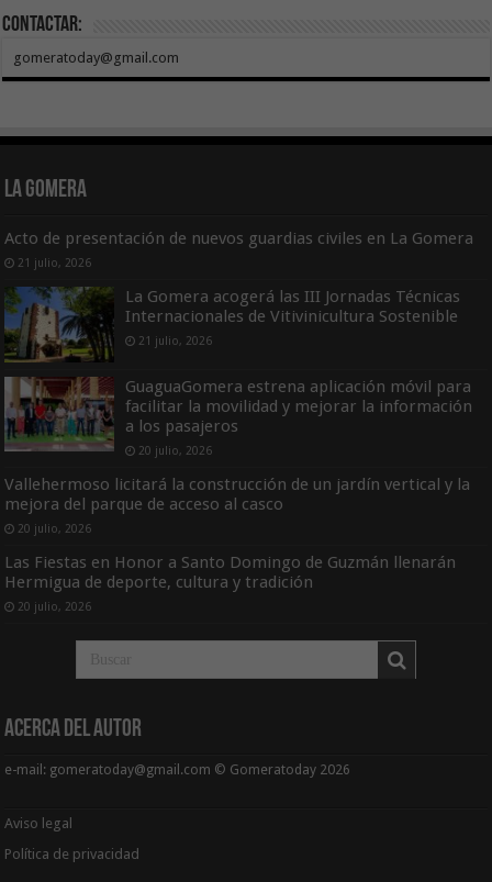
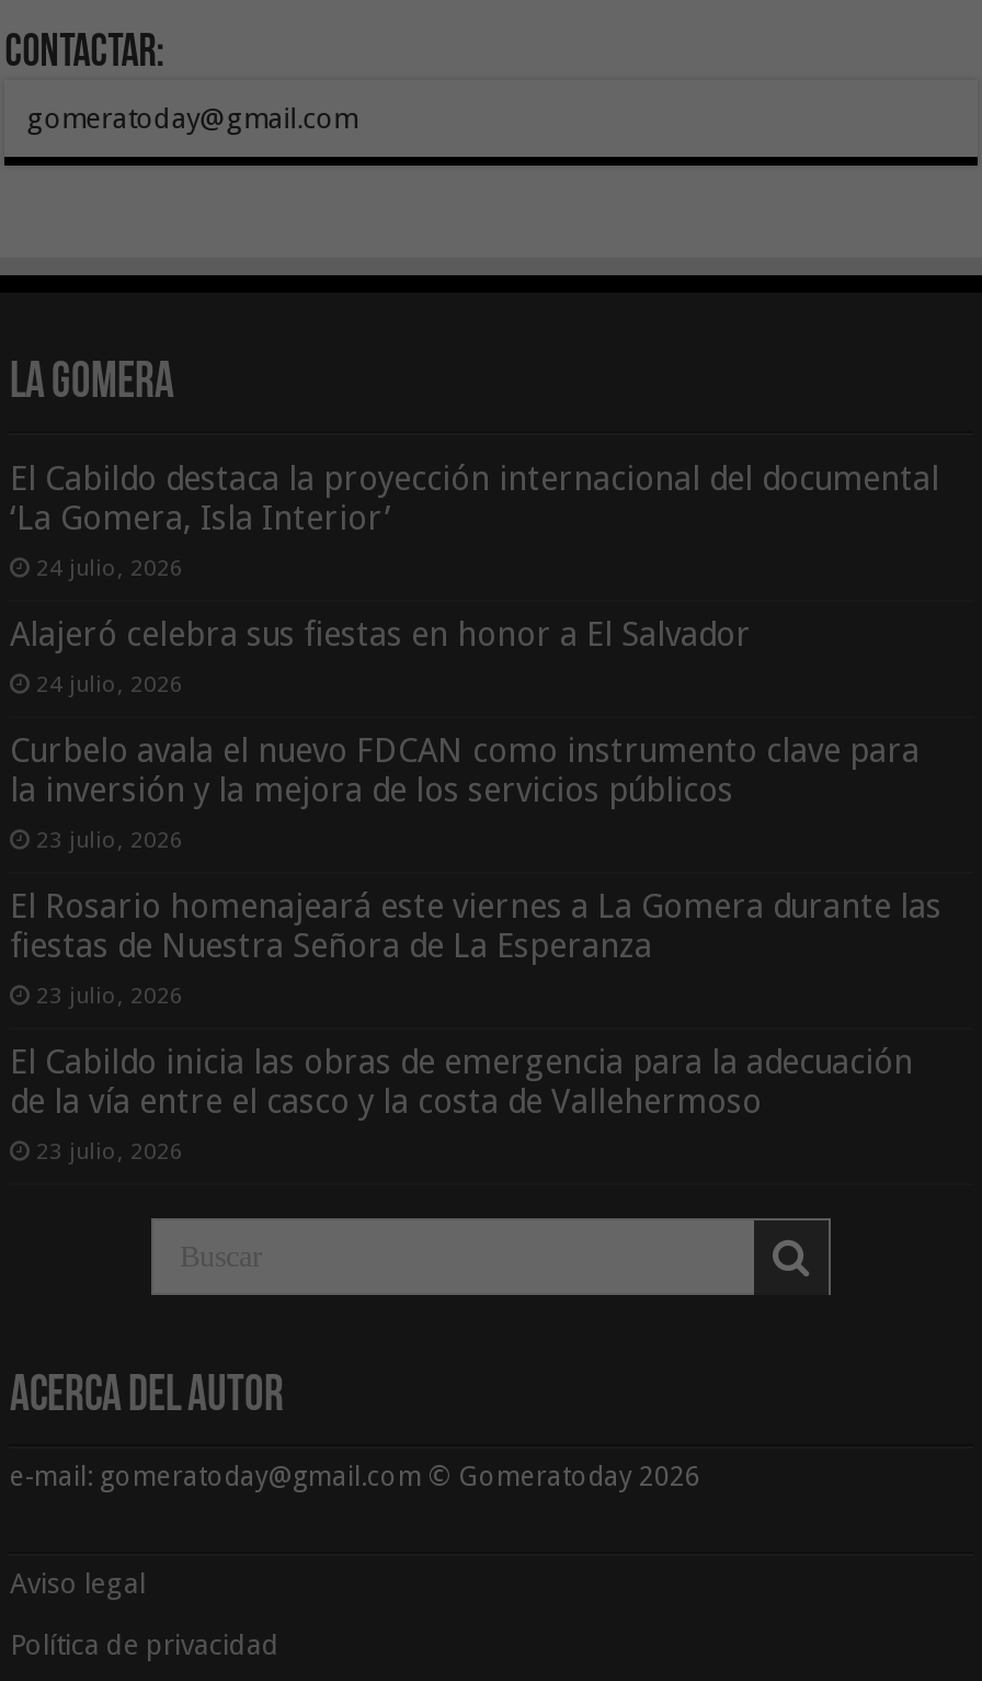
[5,229,474,270] Acto de presentación de nuevos guardias civiles en La Gomera | 21 julio, 2026 -> [10,459,939,580] El Cabildo destaca la proyección internacional del documental | ‘La Gomera, Isla Interior’ | 24 julio, 2026
[126,287,461,348] La Gomera acogerá las III Jornadas Técnicas | Internacionales de Vitivinicultura Sostenible | 21 julio, 2026 -> [10,615,751,696] Alajeró celebra sus fiestas en honor a El Salvador | 24 julio, 2026
[126,376,473,456] GuaguaGomera estrena aplicación móvil para | facilitar la movilidad y mejorar la información | a los pasajeros | 20 julio, 2026 -> [10,731,920,852] Curbelo avala el nuevo FDCAN como instrumento clave para | la inversión y la mejora de los servicios públicos | 23 julio, 2026
[5,474,471,534] Vallehermoso licitará la construcción de un jardín vertical y la | mejora del parque de acceso al casco | 20 julio, 2026 -> [10,887,941,1008] El Rosario homenajeará este viernes a La Gomera durante las | fiestas de Nuestra Señora de La Esperanza | 23 julio, 2026
[5,552,456,612] Las Fiestas en Honor a Santo Domingo de Guzmán llenarán | Hermigua de deporte, cultura y tradición | 20 julio, 2026 -> [10,1043,913,1163] El Cabildo inicia las obras de emergencia para la adecuación | de la vía entre el casco y la costa de Vallehermoso | 23 julio, 2026

